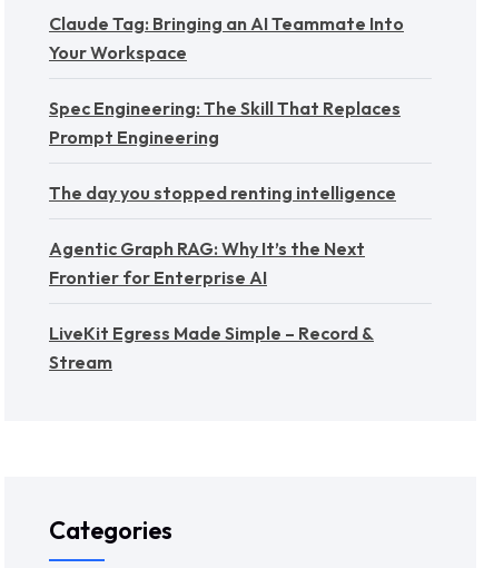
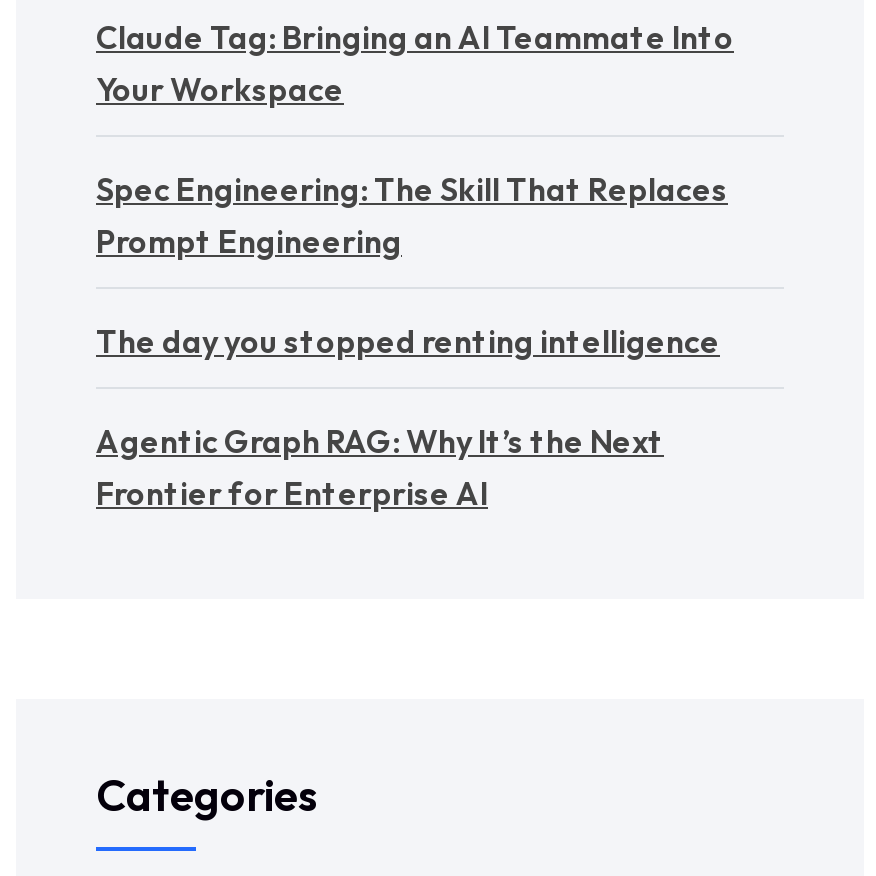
[49,322,374,374] LiveKit Egress Made Simple – Record & | Stream -> none

